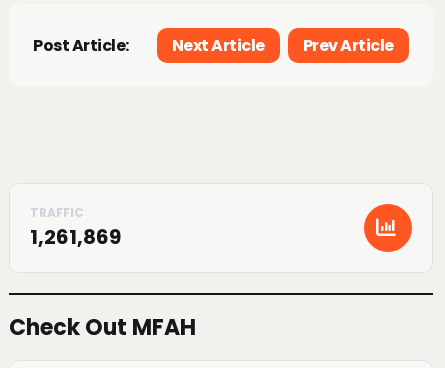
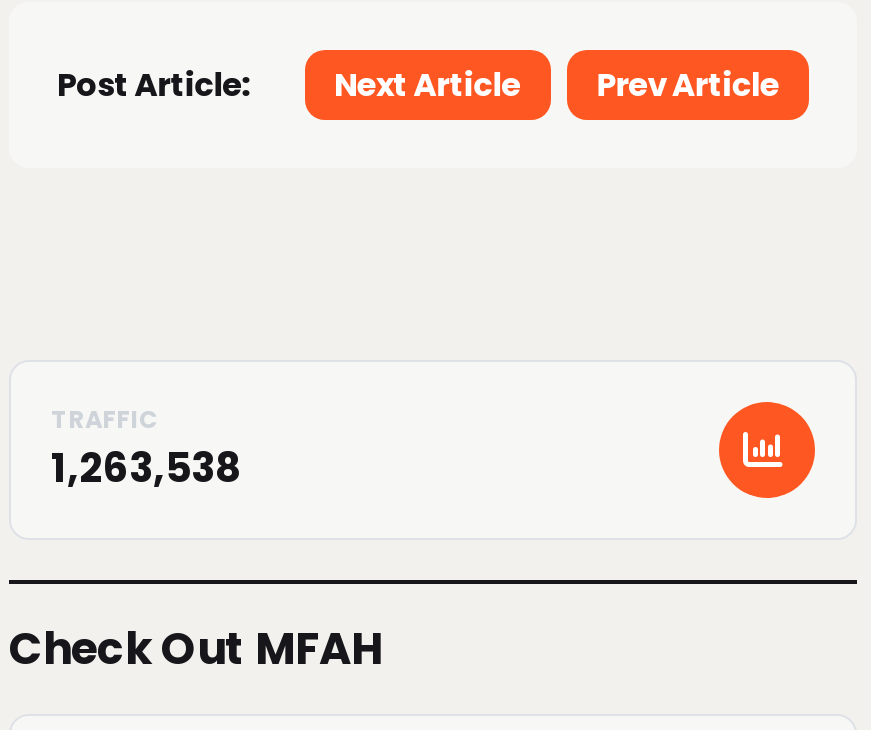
[30,223,121,251] 1,261,869 -> [51,440,241,496] 1,263,538

